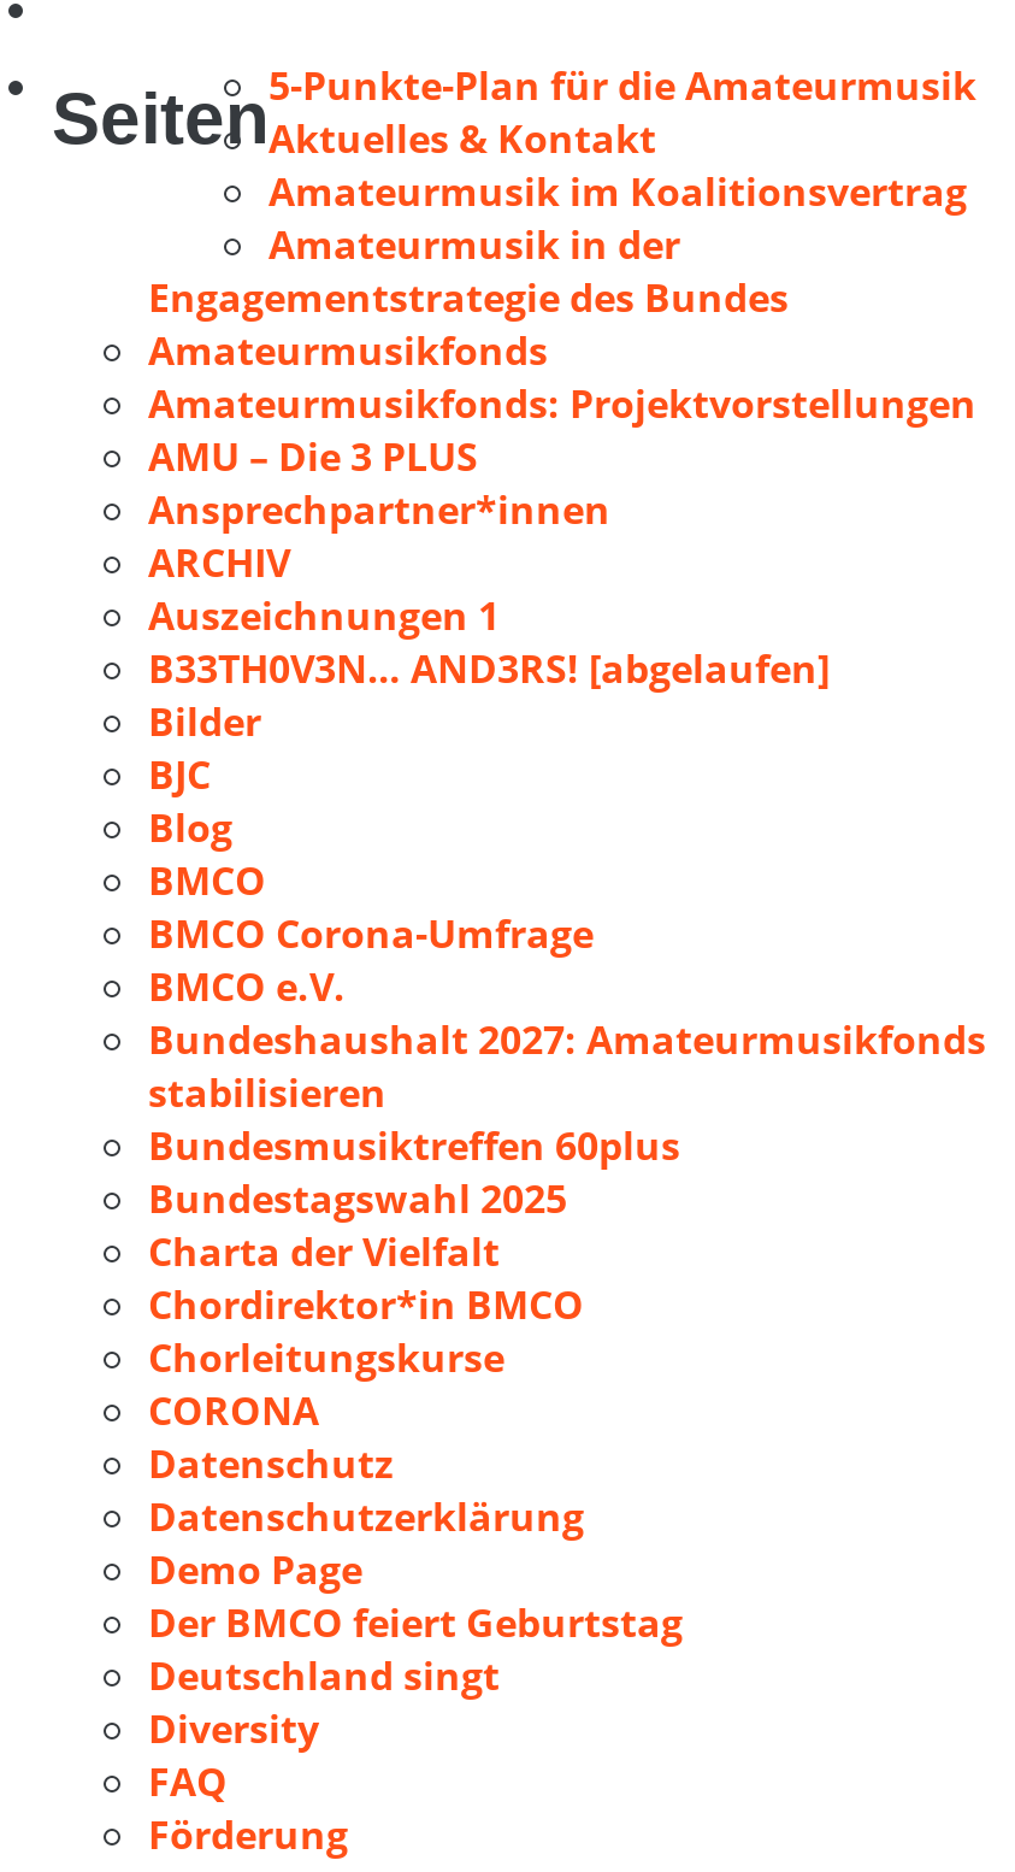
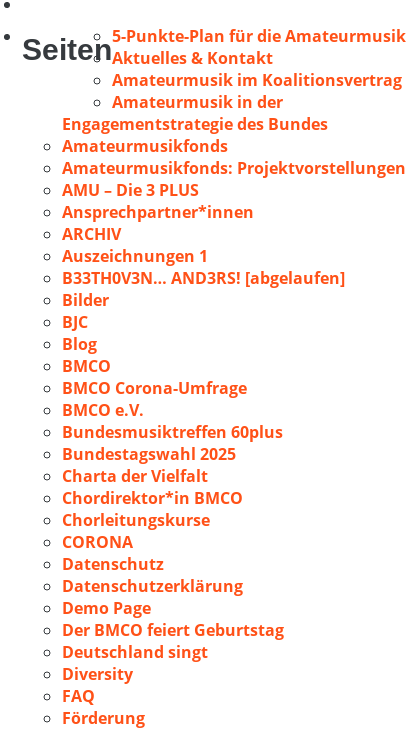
[148,1013,986,1119] Bundeshaushalt 2027: Amateurmusikfonds | stabilisieren -> none

